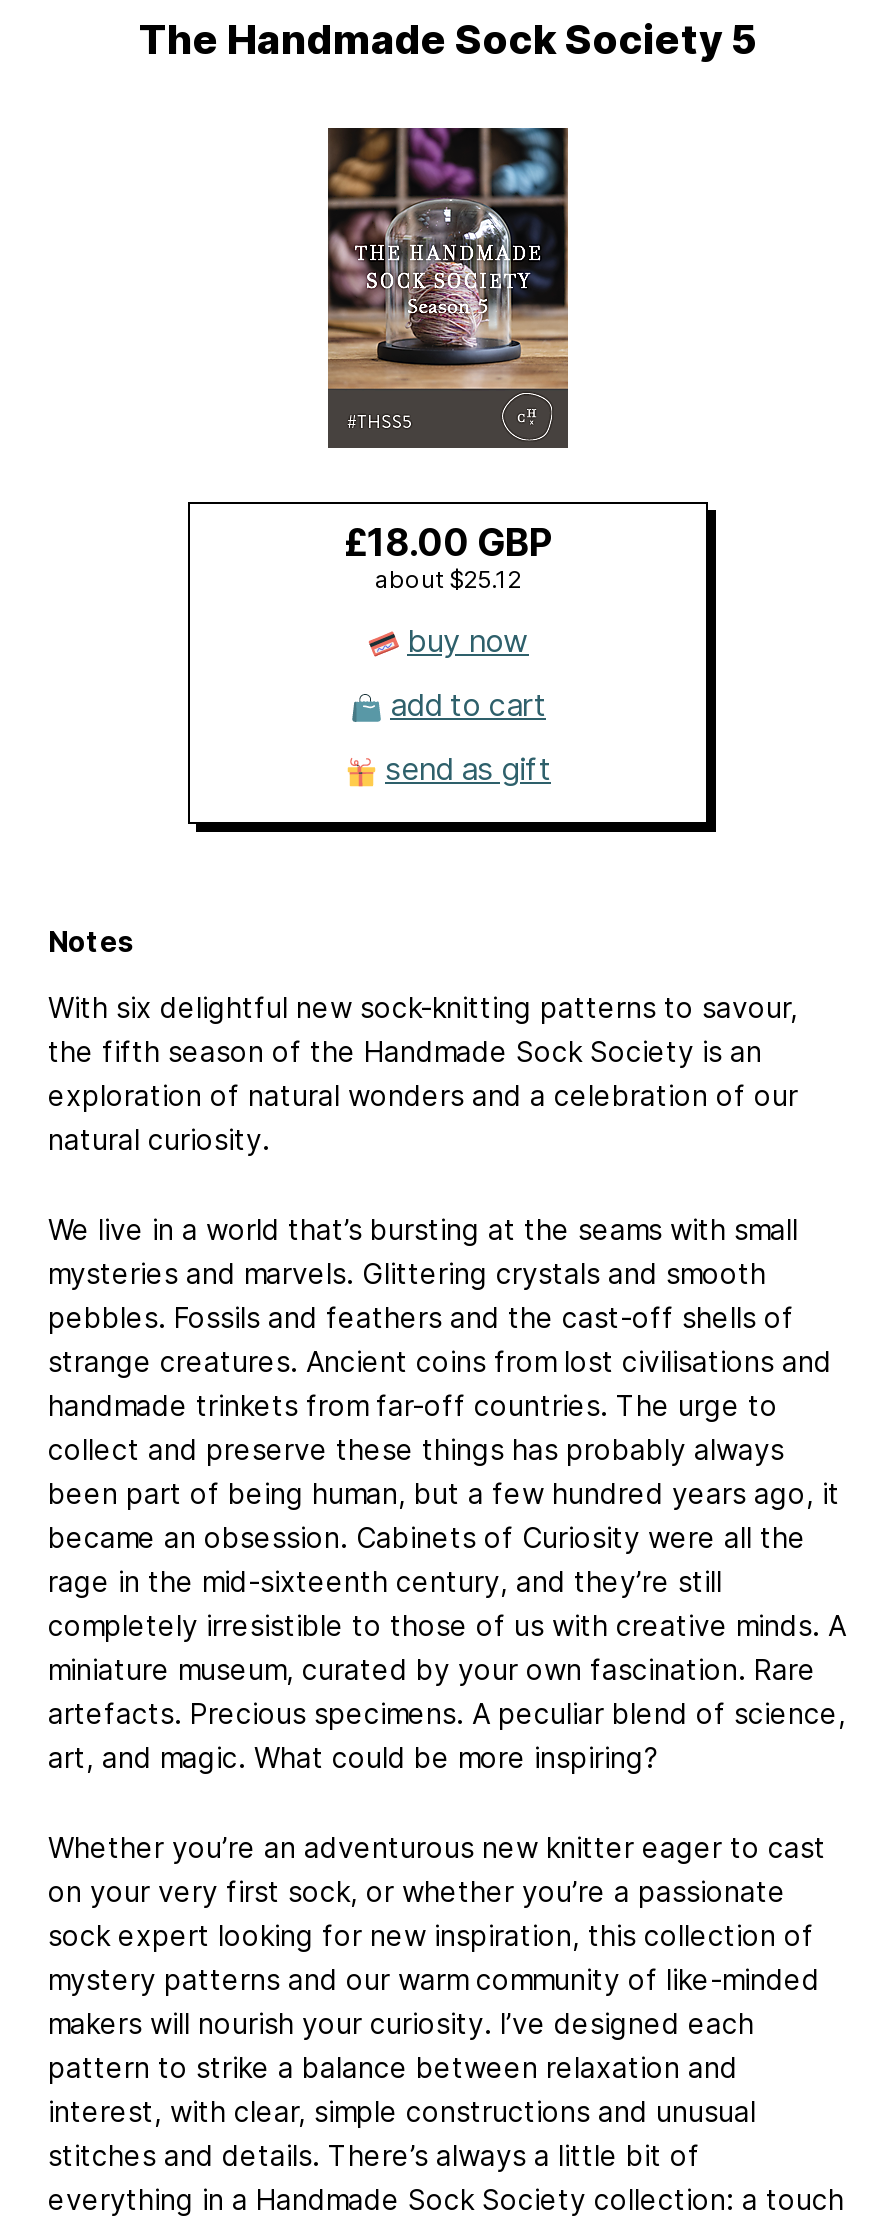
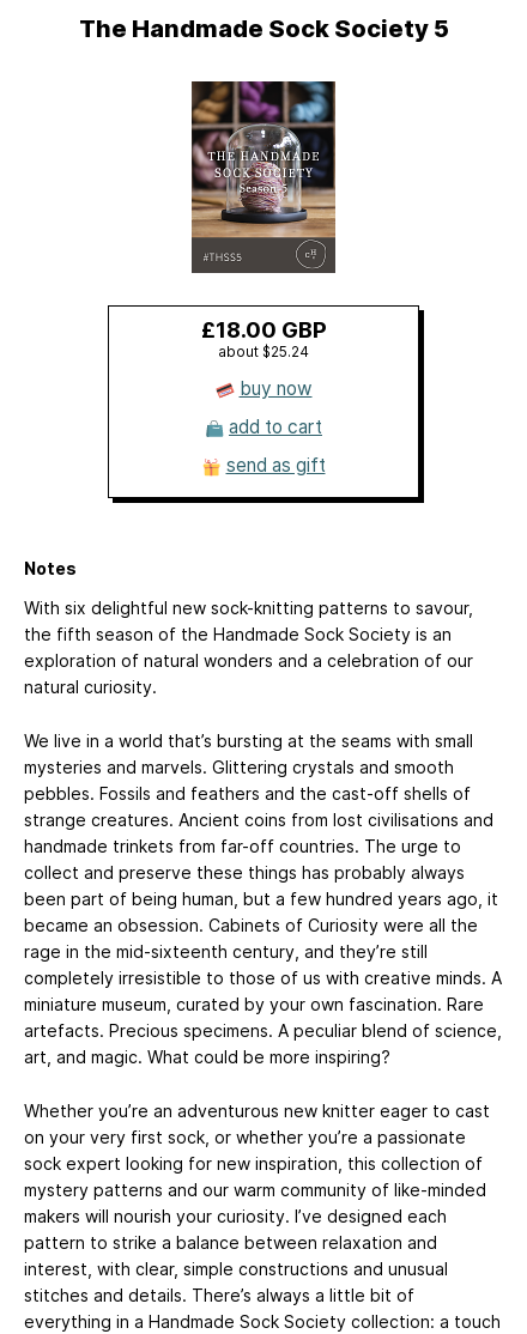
[375,565,521,595] about $25.12 -> [218,343,309,361] about $25.24

